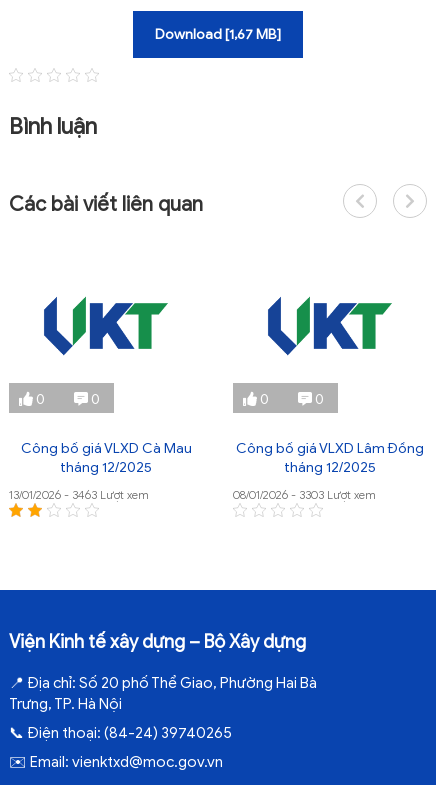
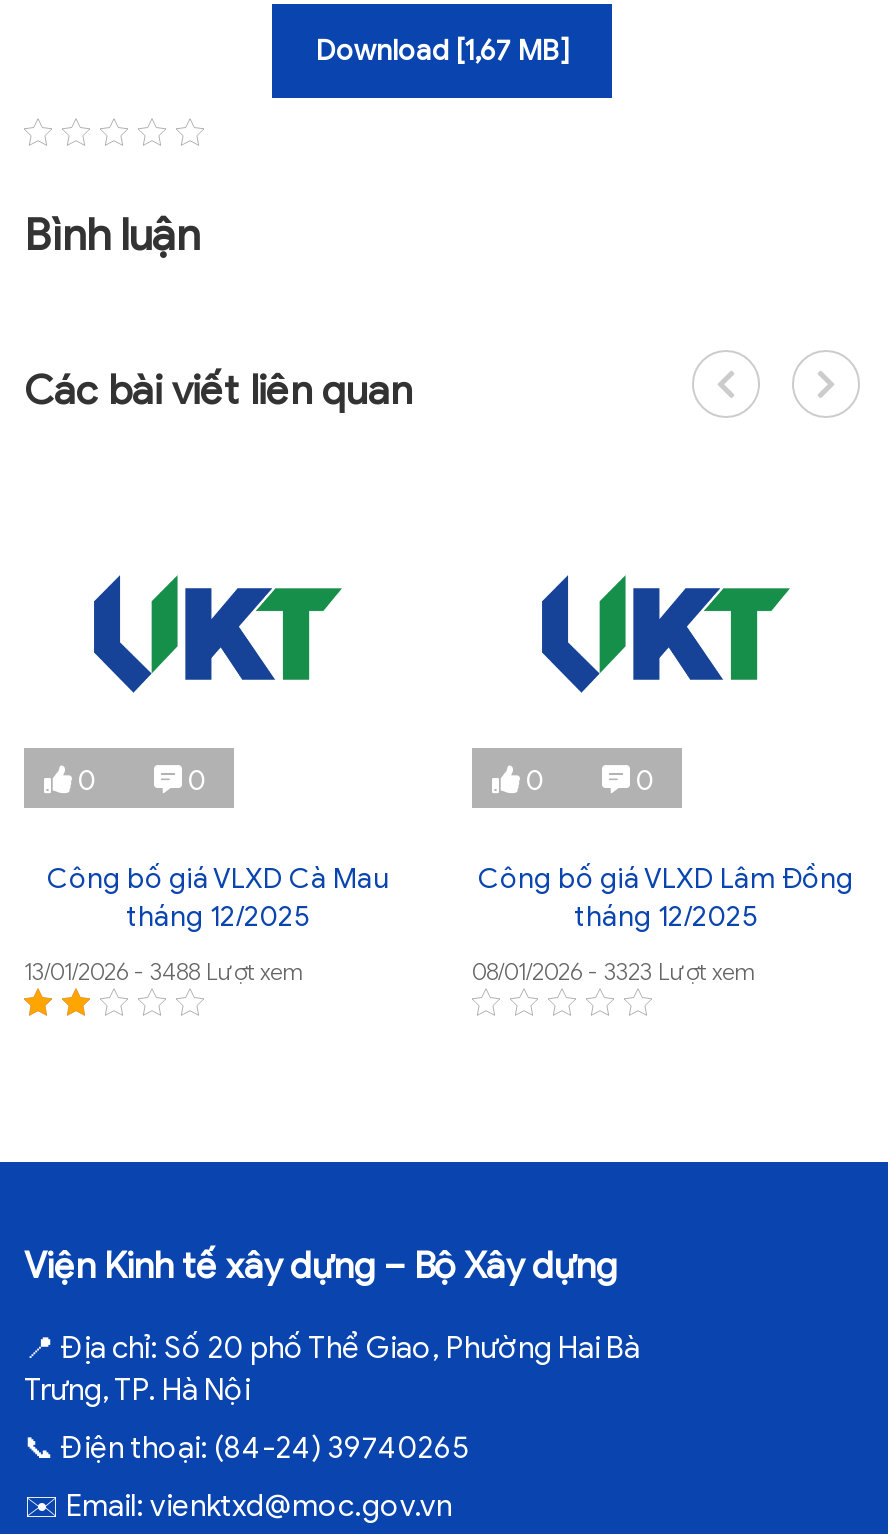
[9,487,149,502] 13/01/2026 - 3463 Lượt xem -> [24,957,304,987] 13/01/2026 - 3488 Lượt xem
[233,487,376,502] 08/01/2026 - 3303 Lượt xem -> [472,957,756,987] 08/01/2026 - 3323 Lượt xem

